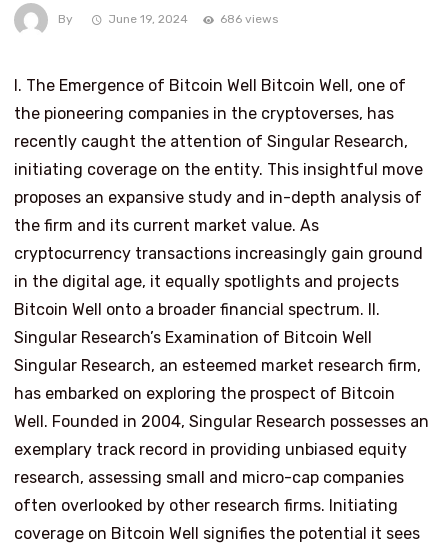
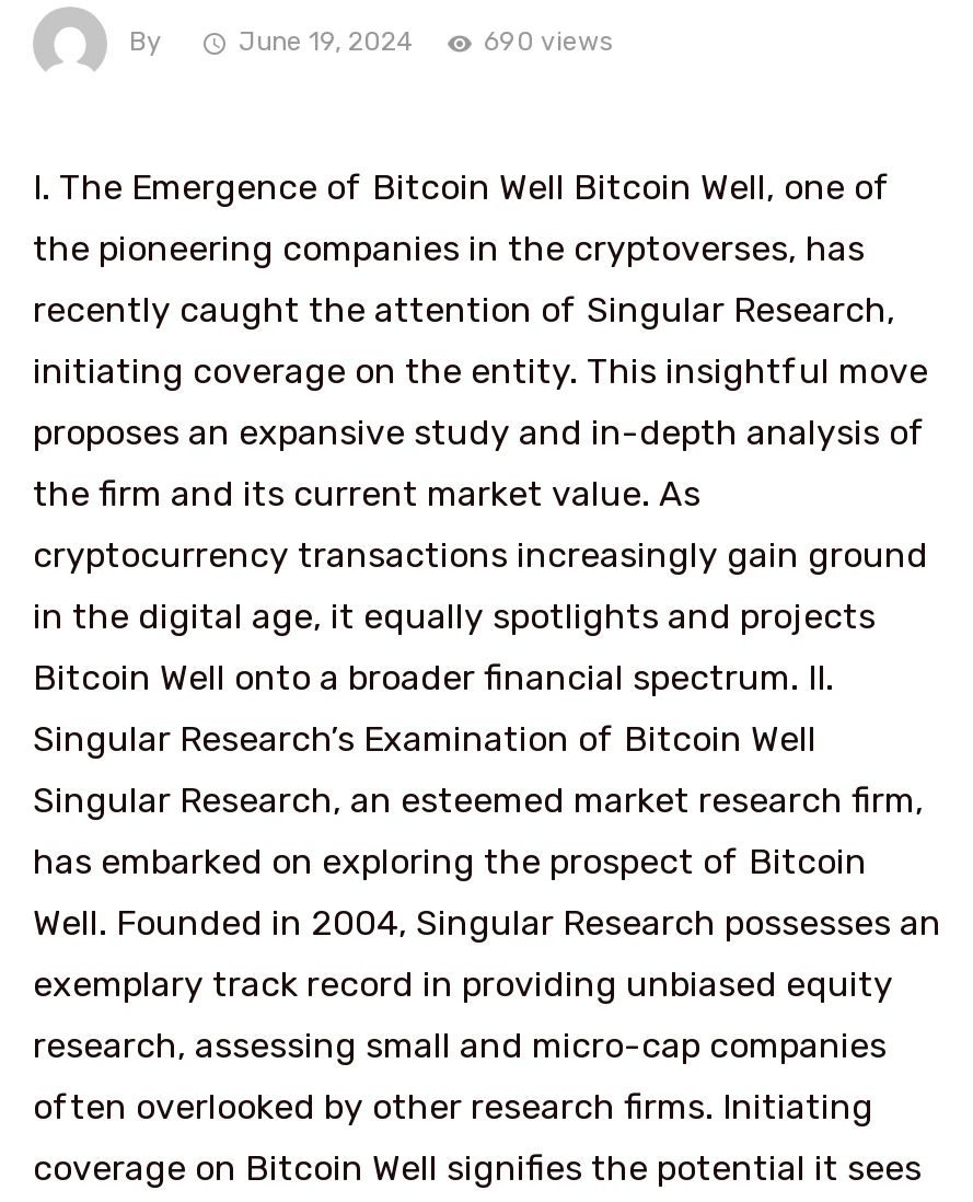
[220,12,278,26] 686 views -> [484,26,613,57] 690 views

